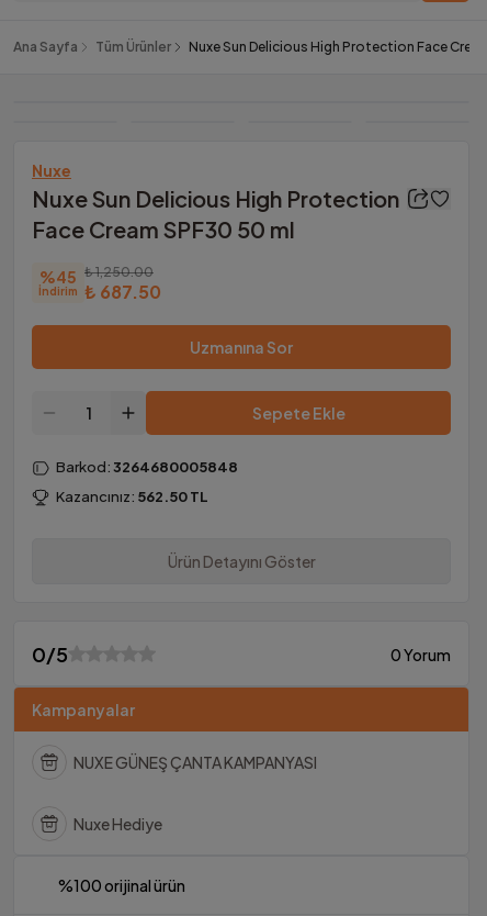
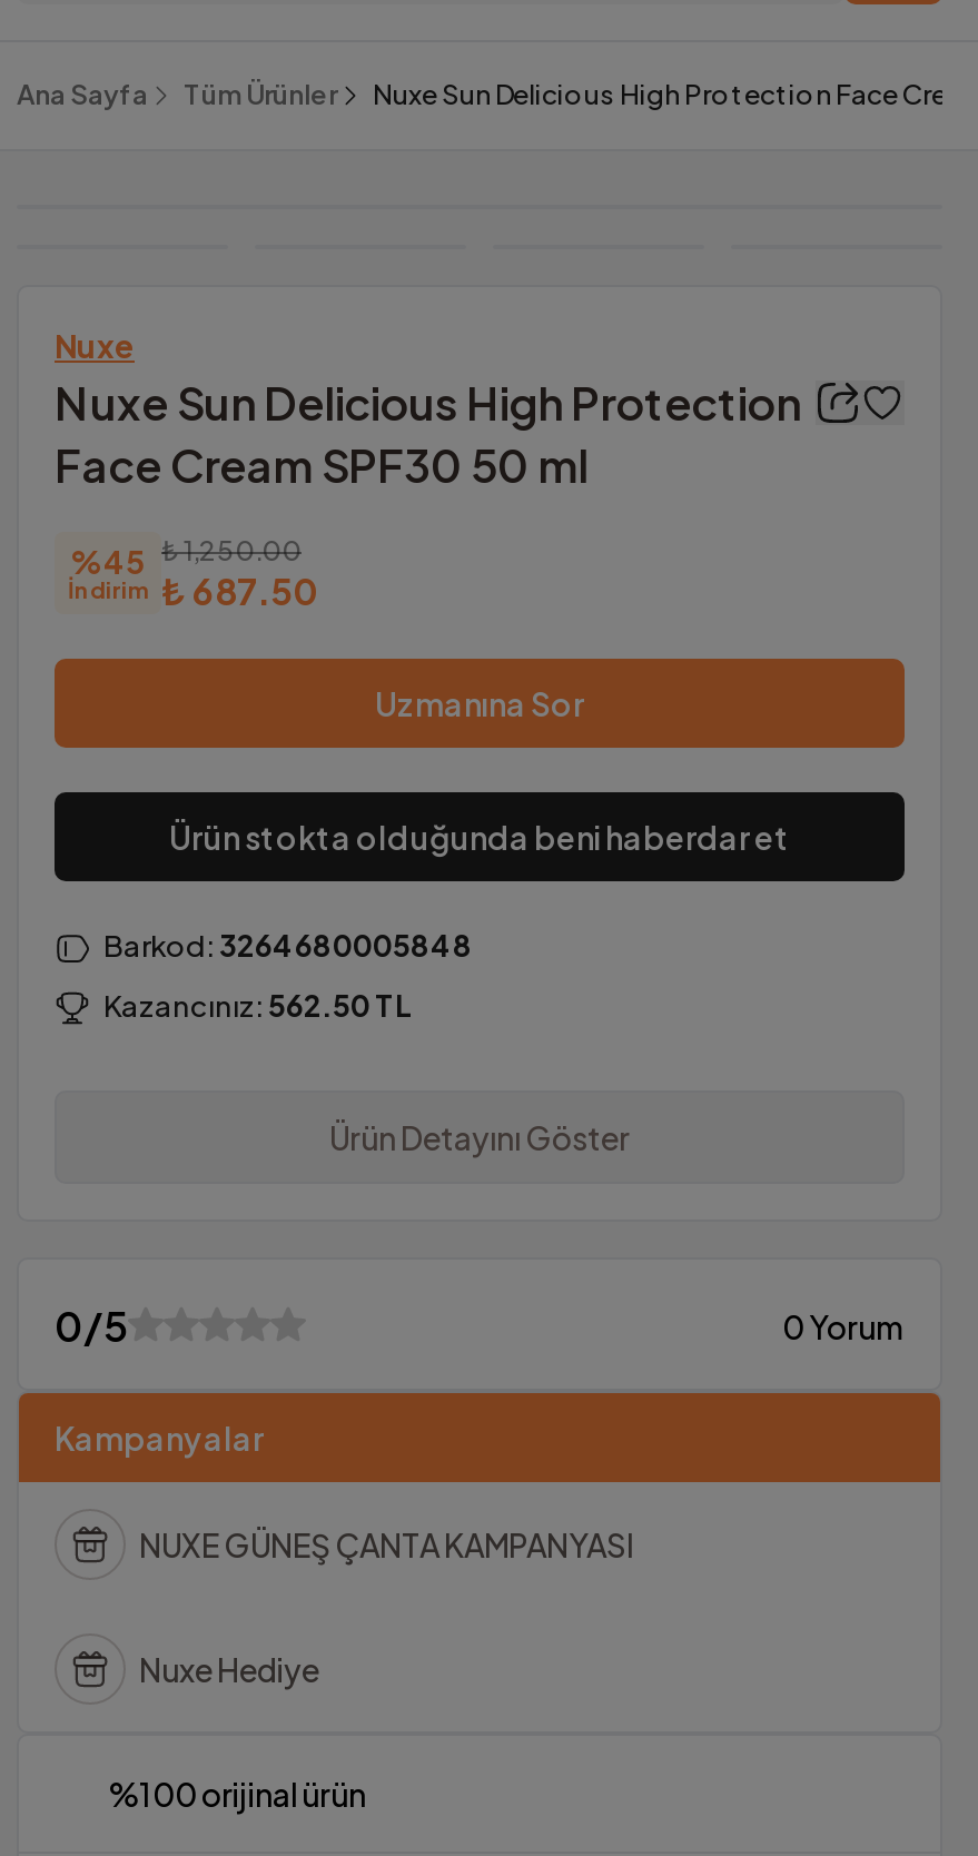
[252,403,345,423] Sepete Ekle -> [169,817,790,857] Ürün stokta olduğunda beni haberdar et

